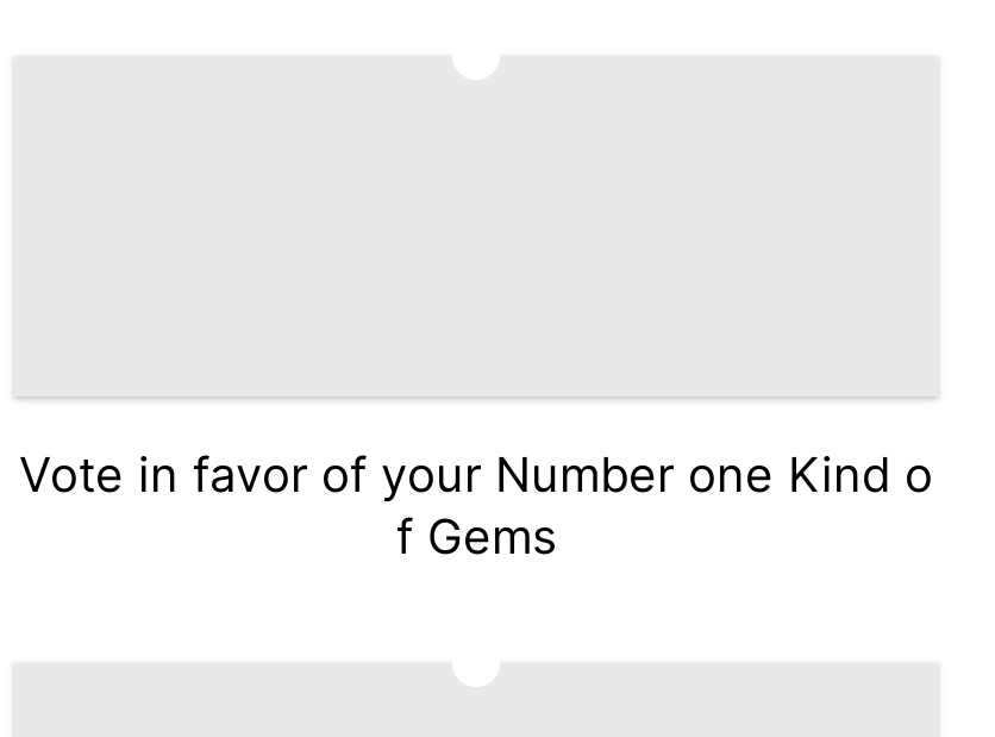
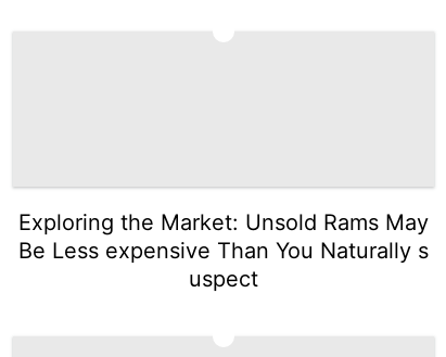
[19,445,933,564] Vote in favor of your Number one Kind o | f Gems -> [18,209,429,291] Exploring the Market: Unsold Rams May | Be Less expensive Than You Naturally s | uspect

